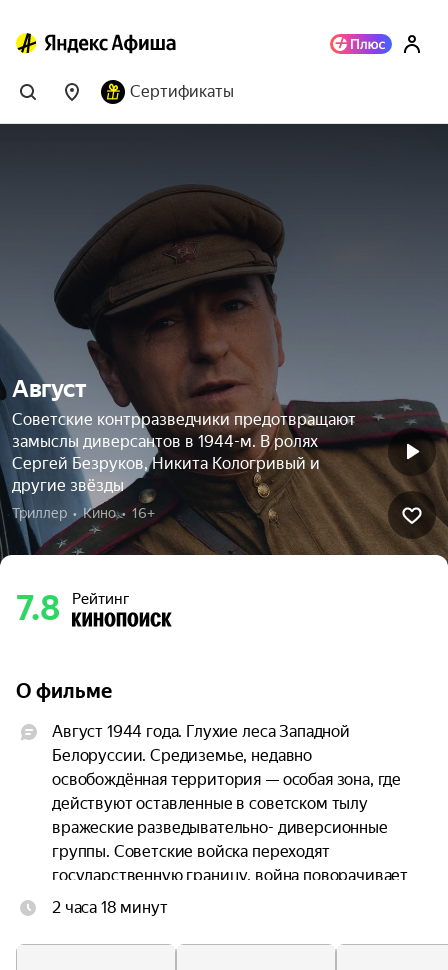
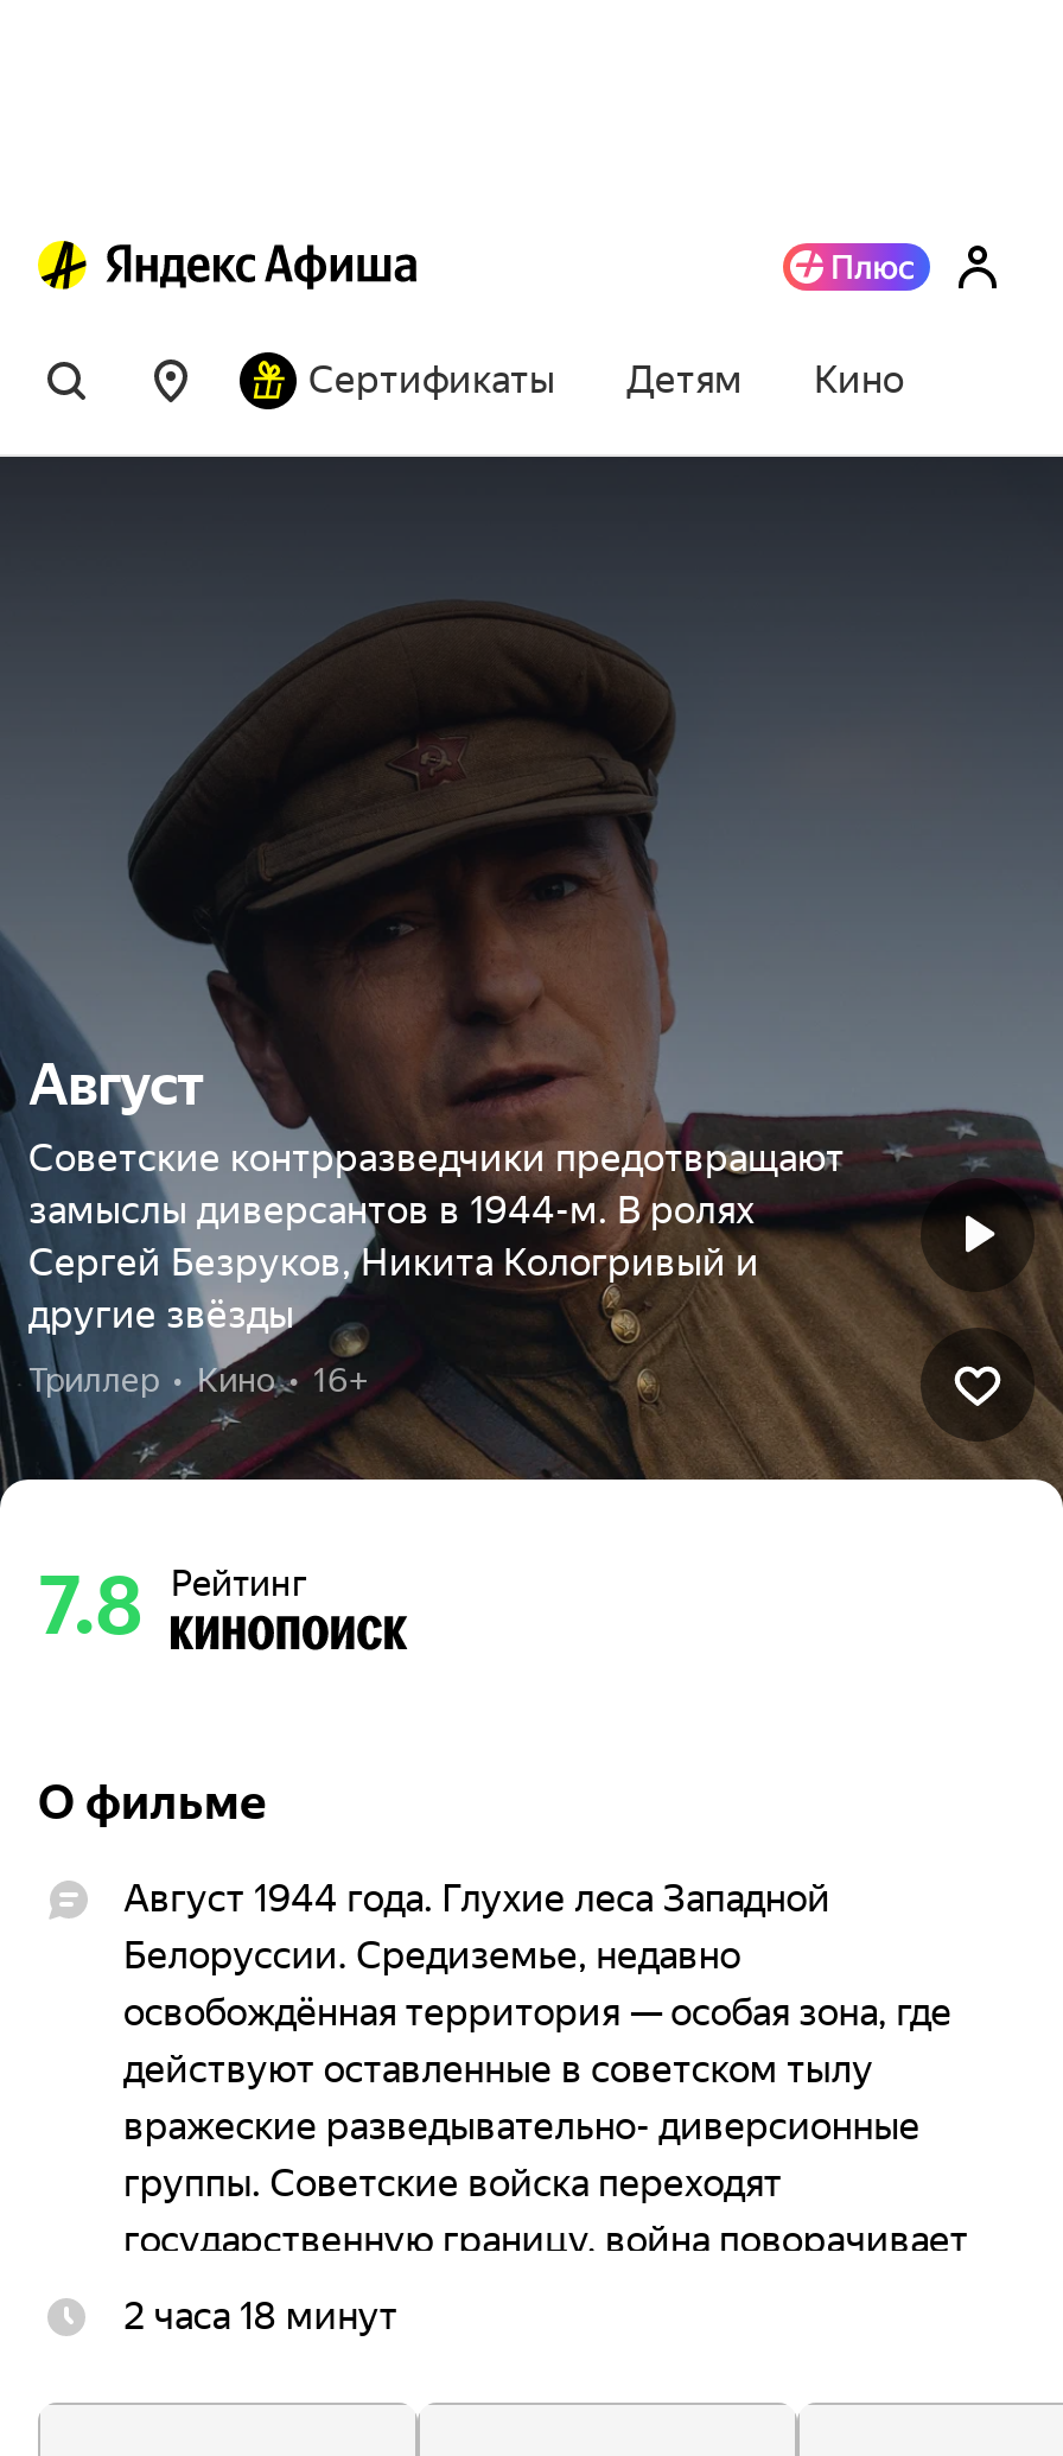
none -> [626,357,904,402] Детям | Кино

